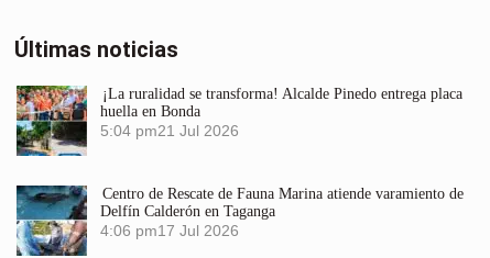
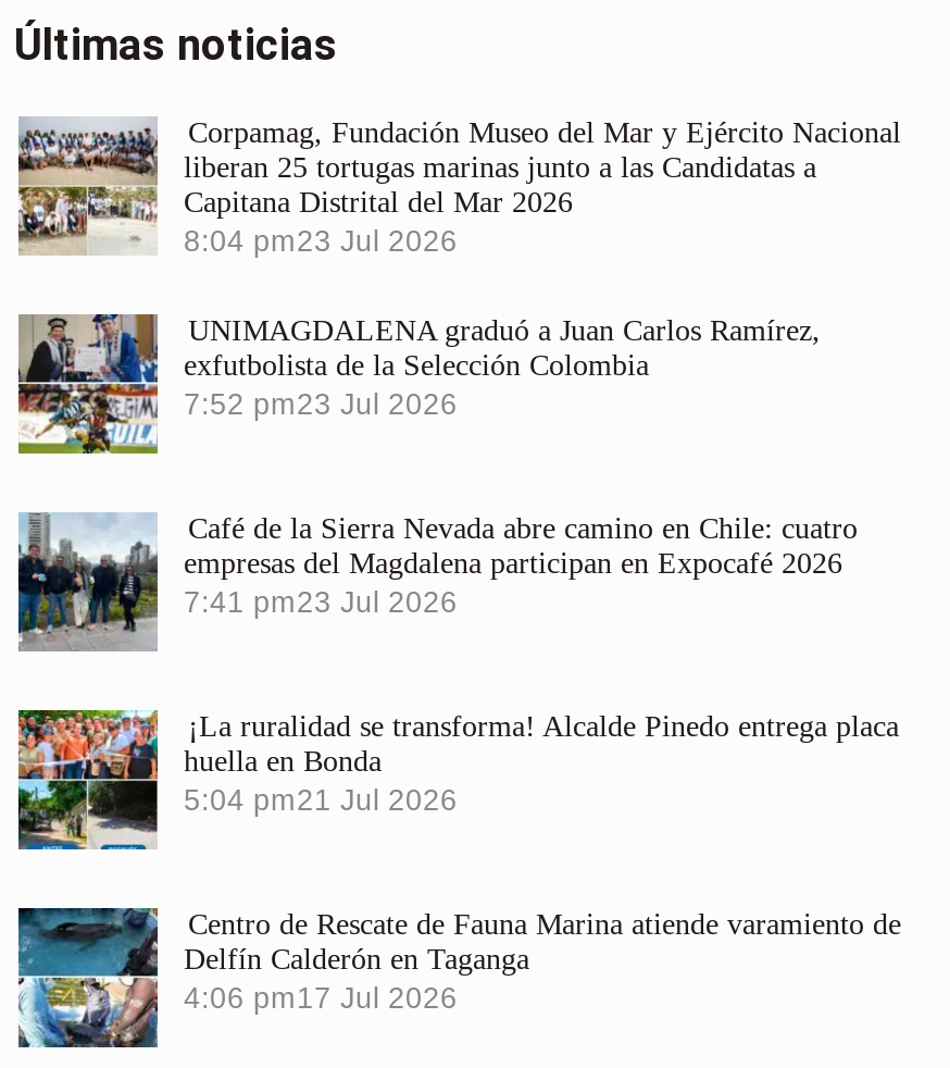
none -> [16,115,910,420] [image] | Corpamag, Fundación Museo del Mar y Ejército Nacional | liberan 25 tortugas marinas junto a las Candidatas a | Capitana Distrital del Mar 2026 | 8:04 pm23 Jul 2026 | UNIMAGDALENA graduó a Juan Carlos Ramírez, | exfutbolista de la Selección Colombia | 7:52 pm23 Jul 2026
none -> [16,311,858,618] [image] | Café de la Sierra Nevada abre camino en Chile: cuatro | empresas del Magdalena participan en Expocafé 2026 | 7:41 pm23 Jul 2026
none -> [16,511,158,653] [image]

